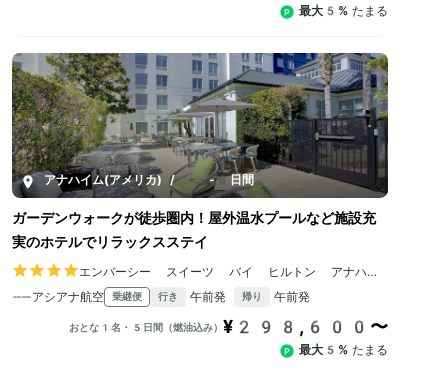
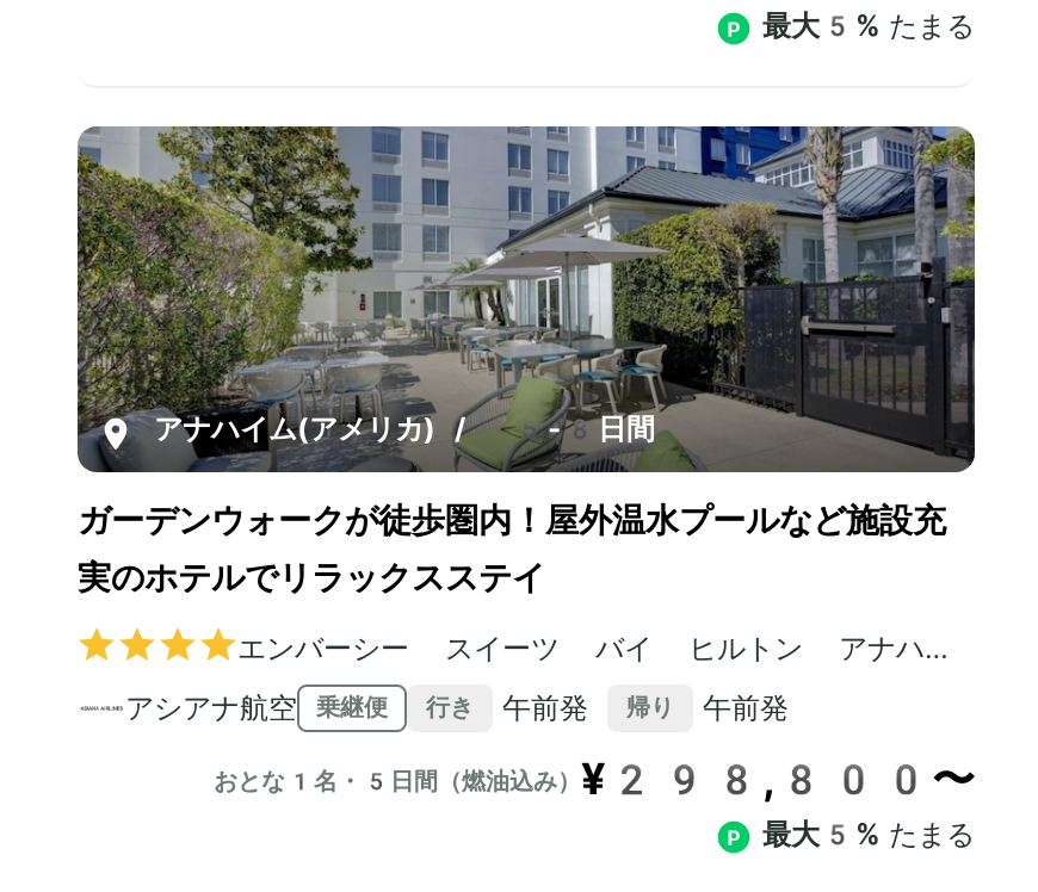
[69,316,388,337] おとな1名・5日間（燃油込み）¥298,600〜 -> [214,754,975,804] おとな1名・5日間（燃油込み）¥298,800〜

